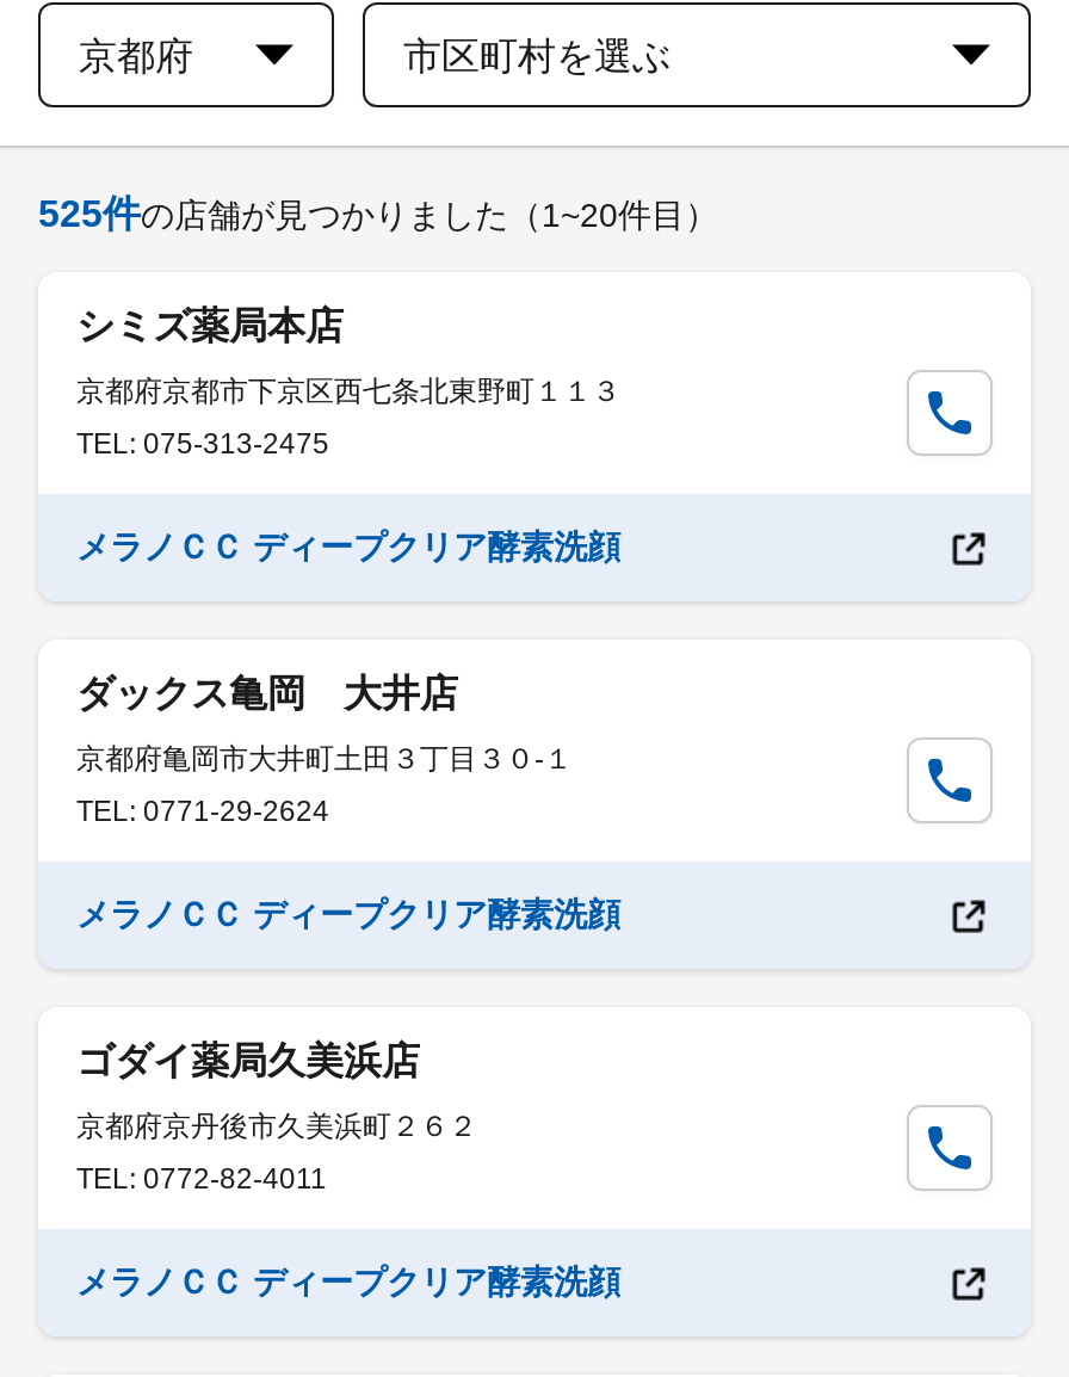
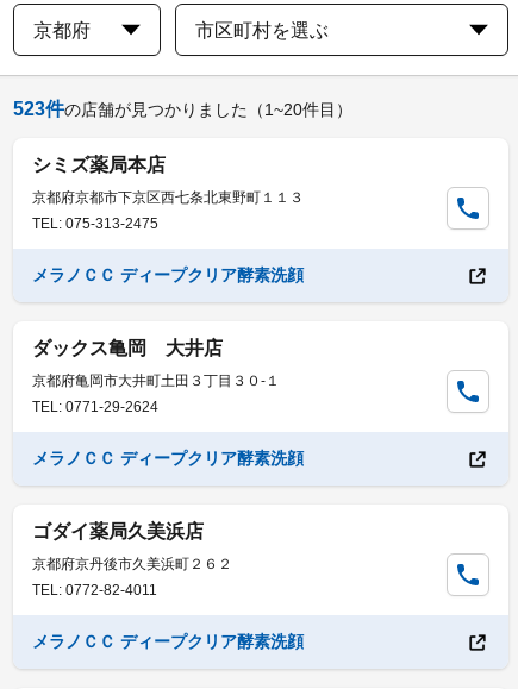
[38,193,718,234] 525件の店舗が見つかりました（1~20件目） -> [13,99,352,119] 523件の店舗が見つかりました（1~20件目）

